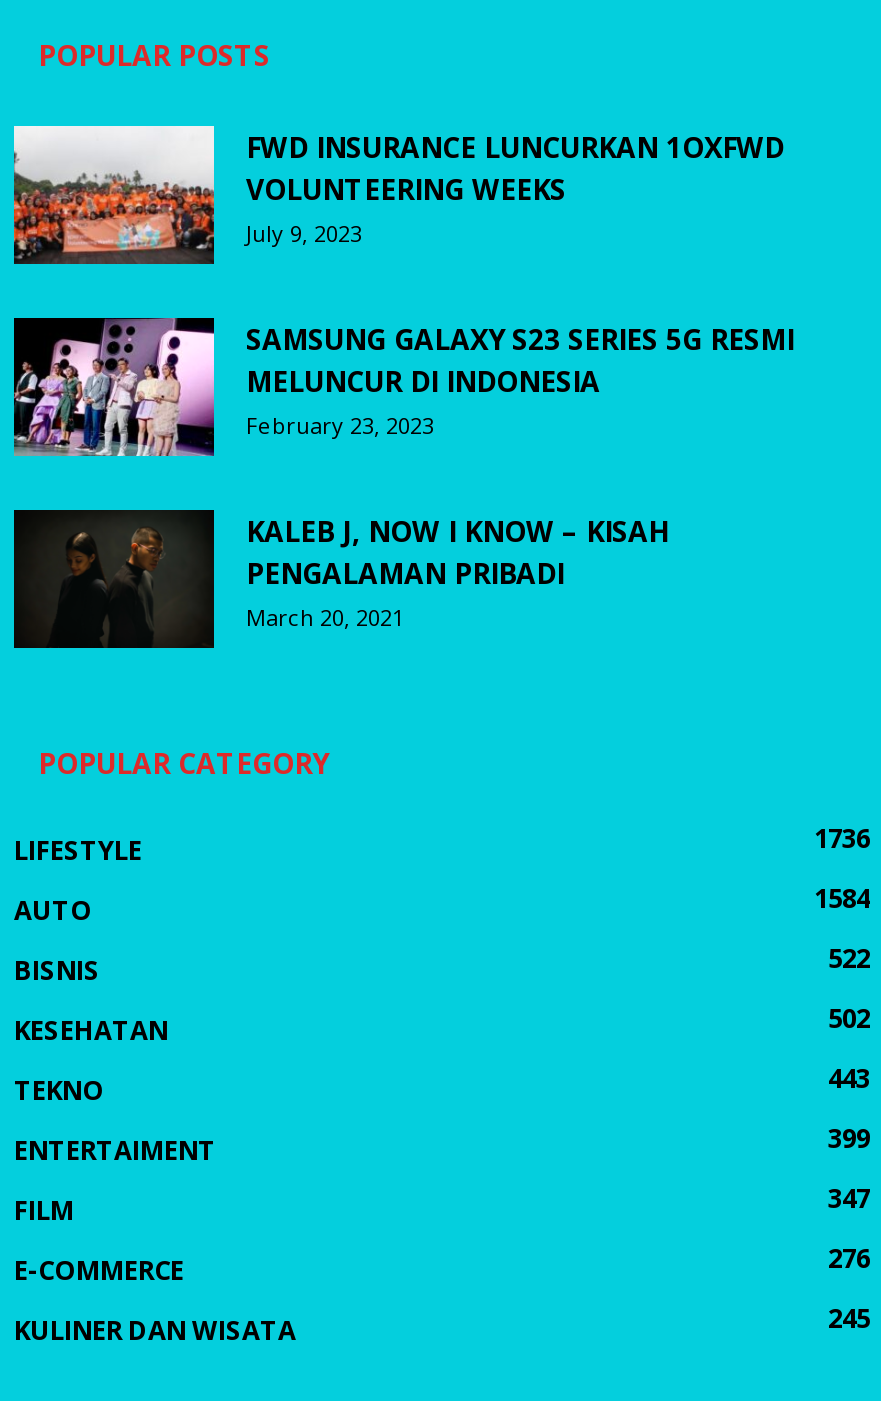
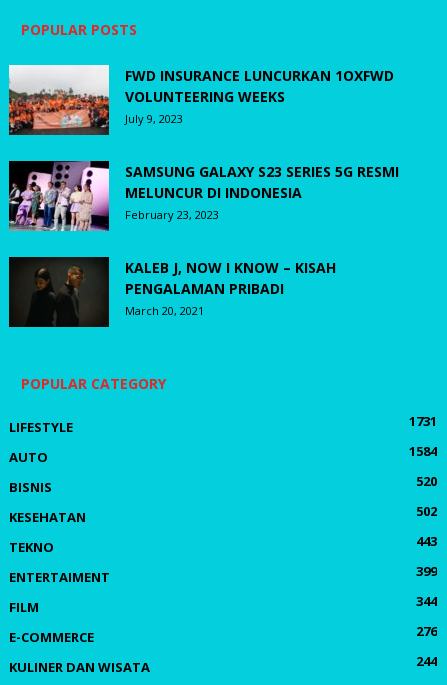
[814,821,870,857] 1736 -> [409,412,437,430] 1731
[828,941,870,977] 522 -> [416,472,437,490] 520
[828,1181,870,1217] 347 -> [416,592,437,610] 344
[828,1301,870,1337] 245 -> [416,652,437,670] 244

